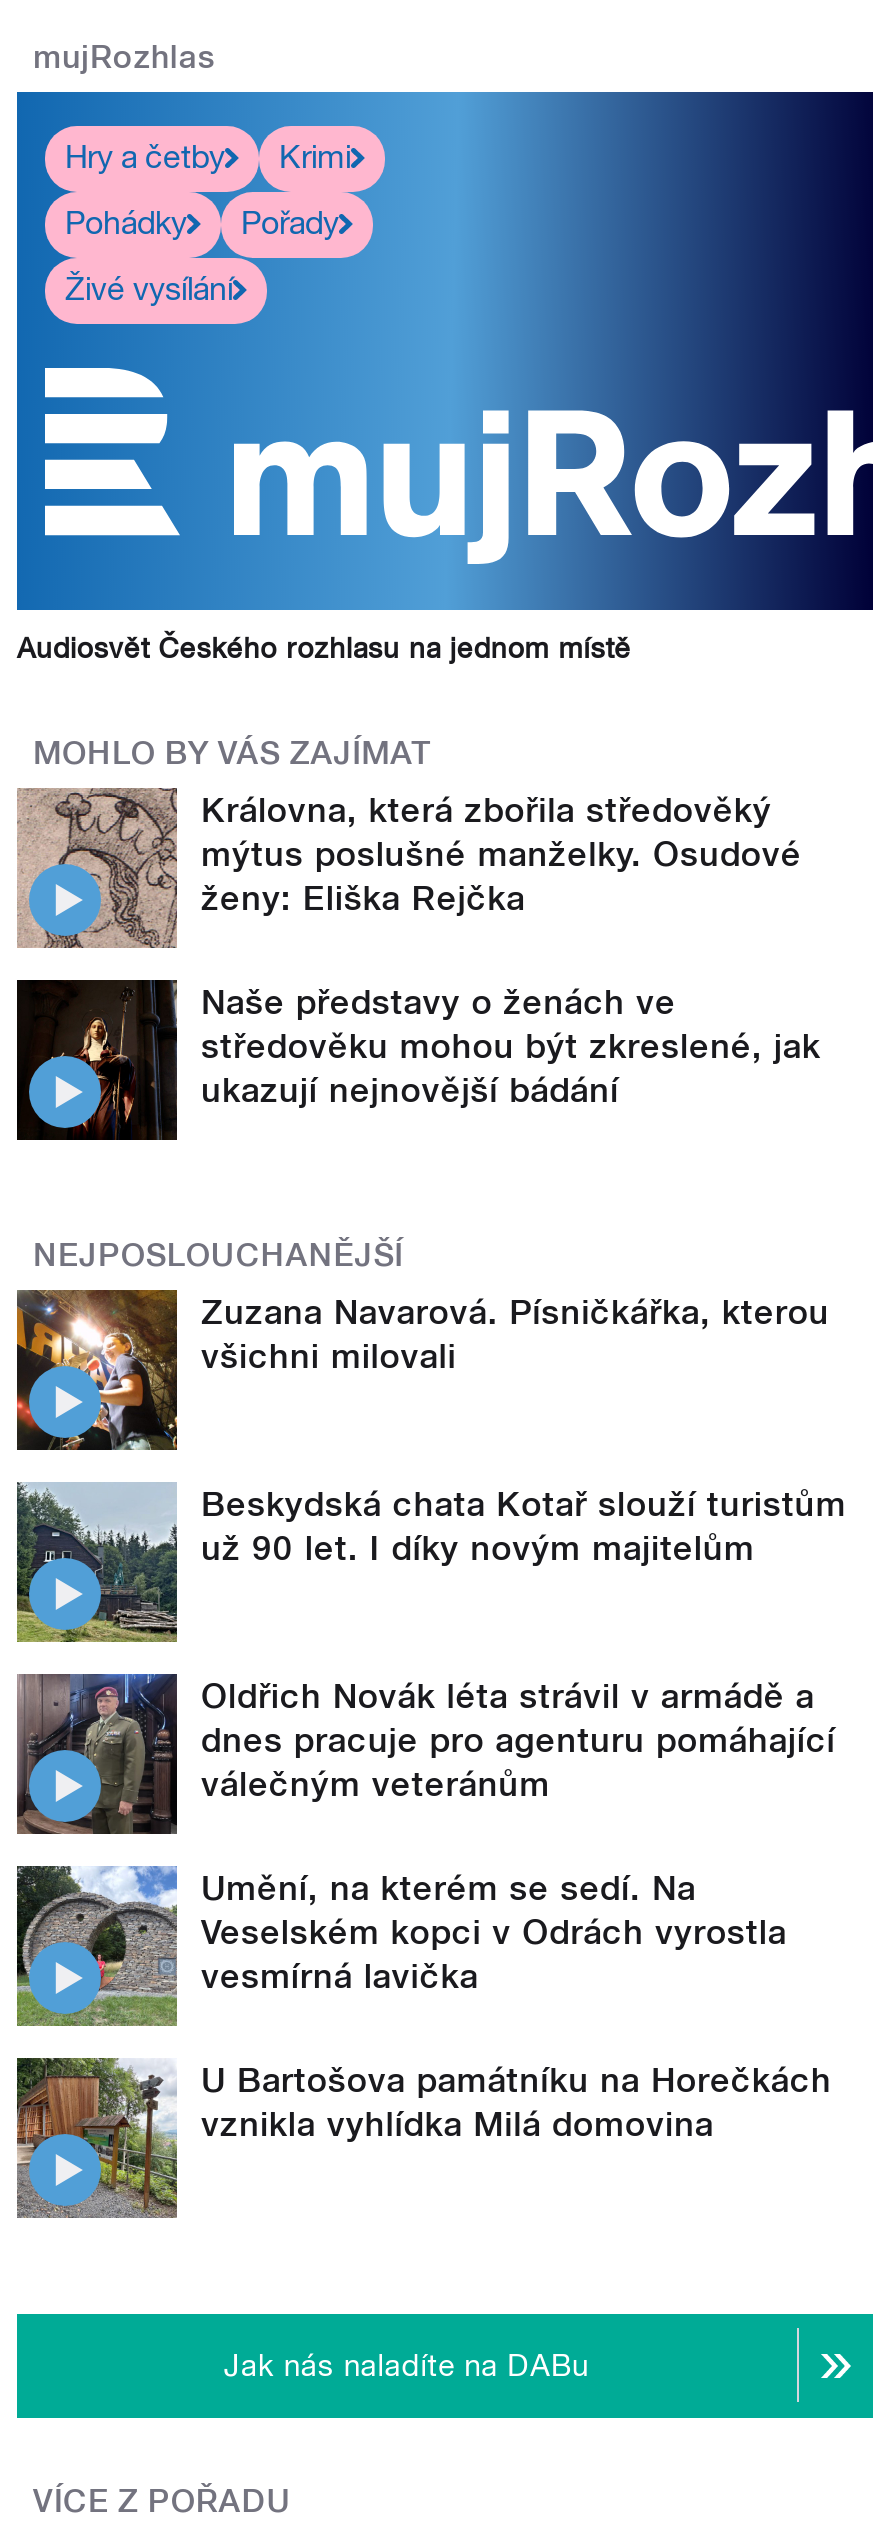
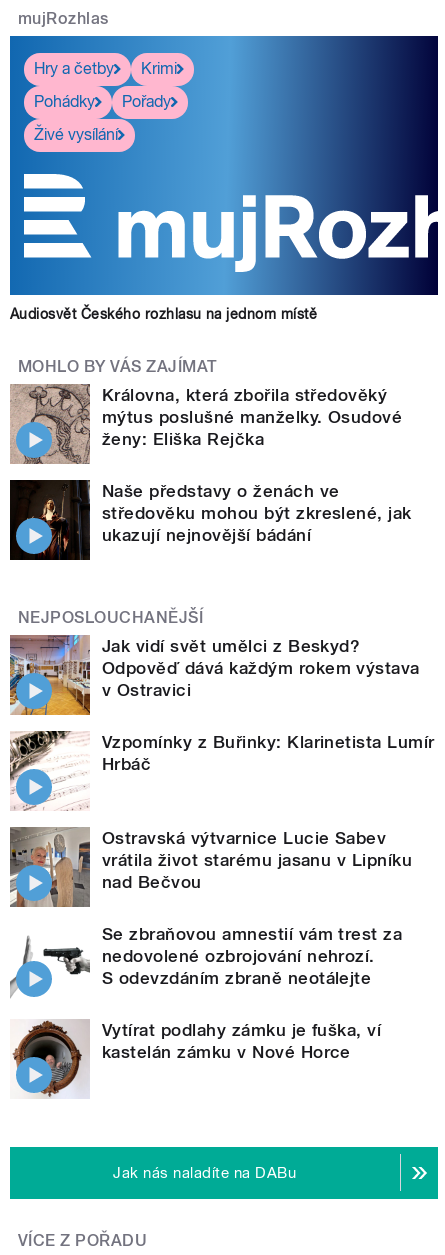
[15,1288,830,1452] [image] | Zuzana Navarová. Písničkářka, kterou | všichni milovali -> [9,634,420,716] [image] | Jak vidí svět umělci z Beskyd? | Odpověď dává každým rokem výstava | v Ostravici
[15,1482,847,1644] [image] | Beskydská chata Kotař slouží turistům | už 90 let. I díky novým majitelům -> [10,730,435,811] [image] | Vzpomínky z Buřinky: Klarinetista Lumír | Hrbáč
[15,1672,836,1836] [image] | Oldřich Novák léta strávil v armádě a | dnes pracuje pro agenturu pomáhající | válečným veteránům -> [10,827,412,908] [image] | Ostravská výtvarnice Lucie Sabev | vrátila život starému jasanu v Lipníku | nad Bečvou
[15,1864,787,2028] [image] | Umění, na kterém se sedí. Na | Veselském kopci v Odrách vyrostla | vesmírná lavička -> [10,923,402,1003] [image] | Se zbraňovou amnestií vám trest za | nedovolené ozbrojování nehrozí. | S odevzdáním zbraně neotálejte
[15,2056,832,2220] [image] | U Bartošova památníku na Horečkách | vznikla vyhlídka Milá domovina -> [10,1019,381,1099] [image] | Vytírat podlahy zámku je fuška, ví | kastelán zámku v Nové Horce

